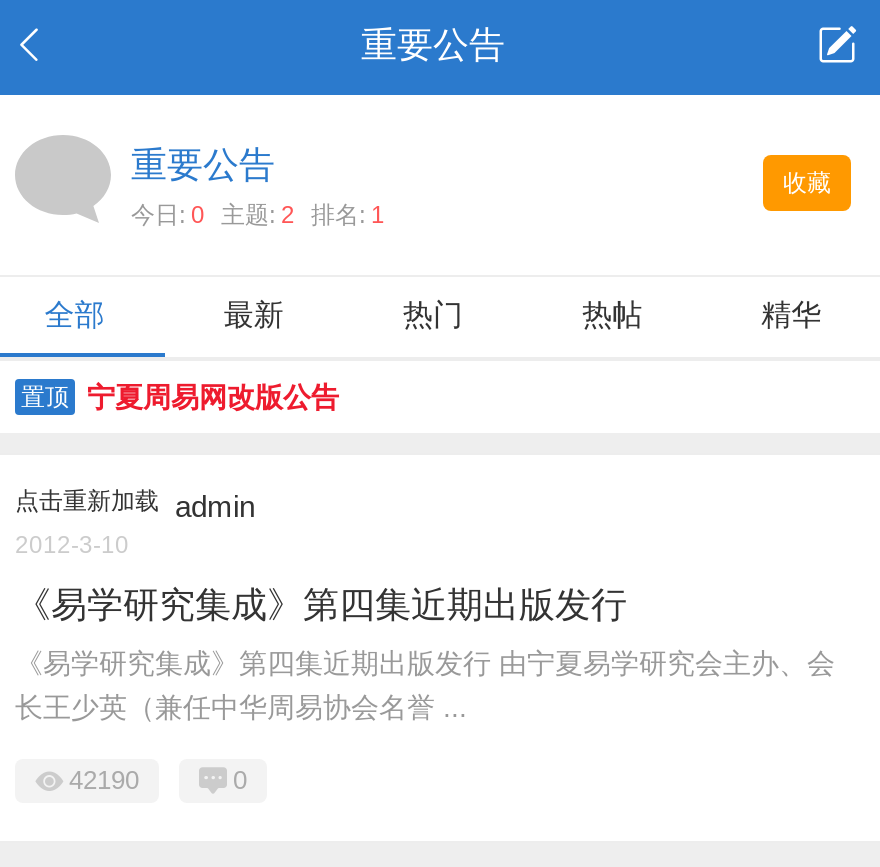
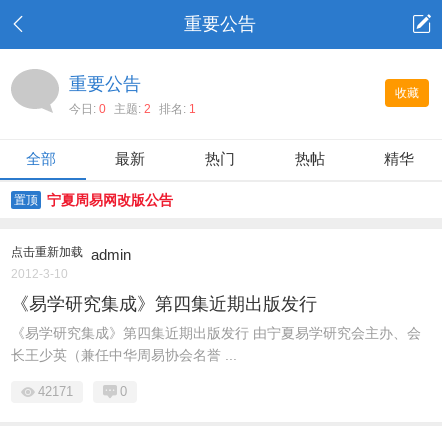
[69,765,139,795] 42190 -> [38,384,73,399] 42171

